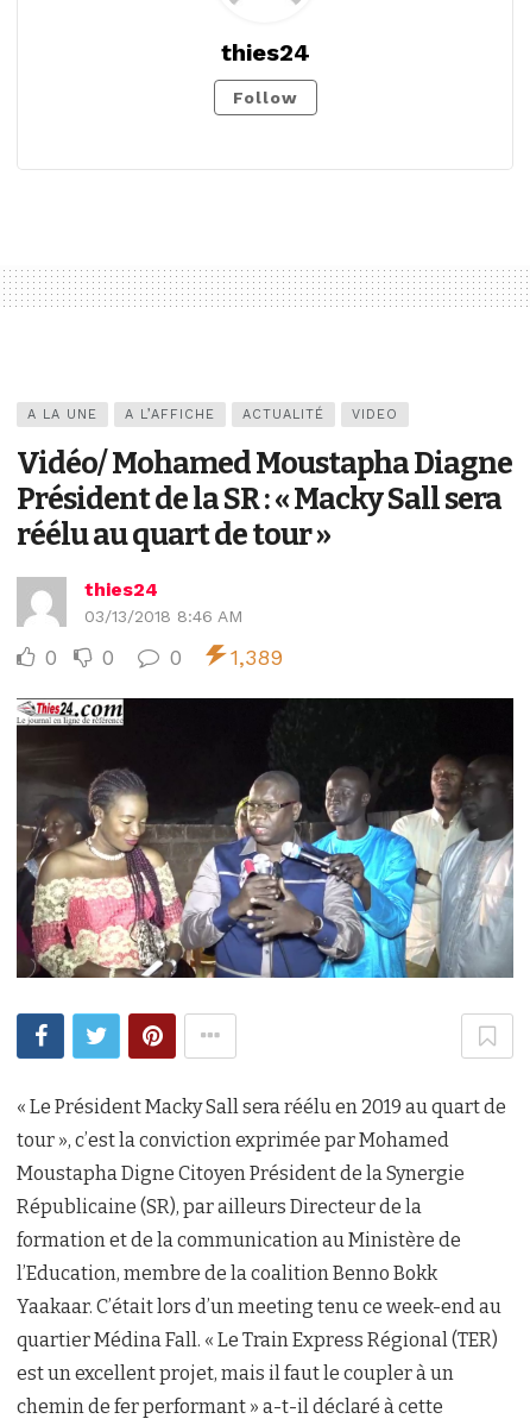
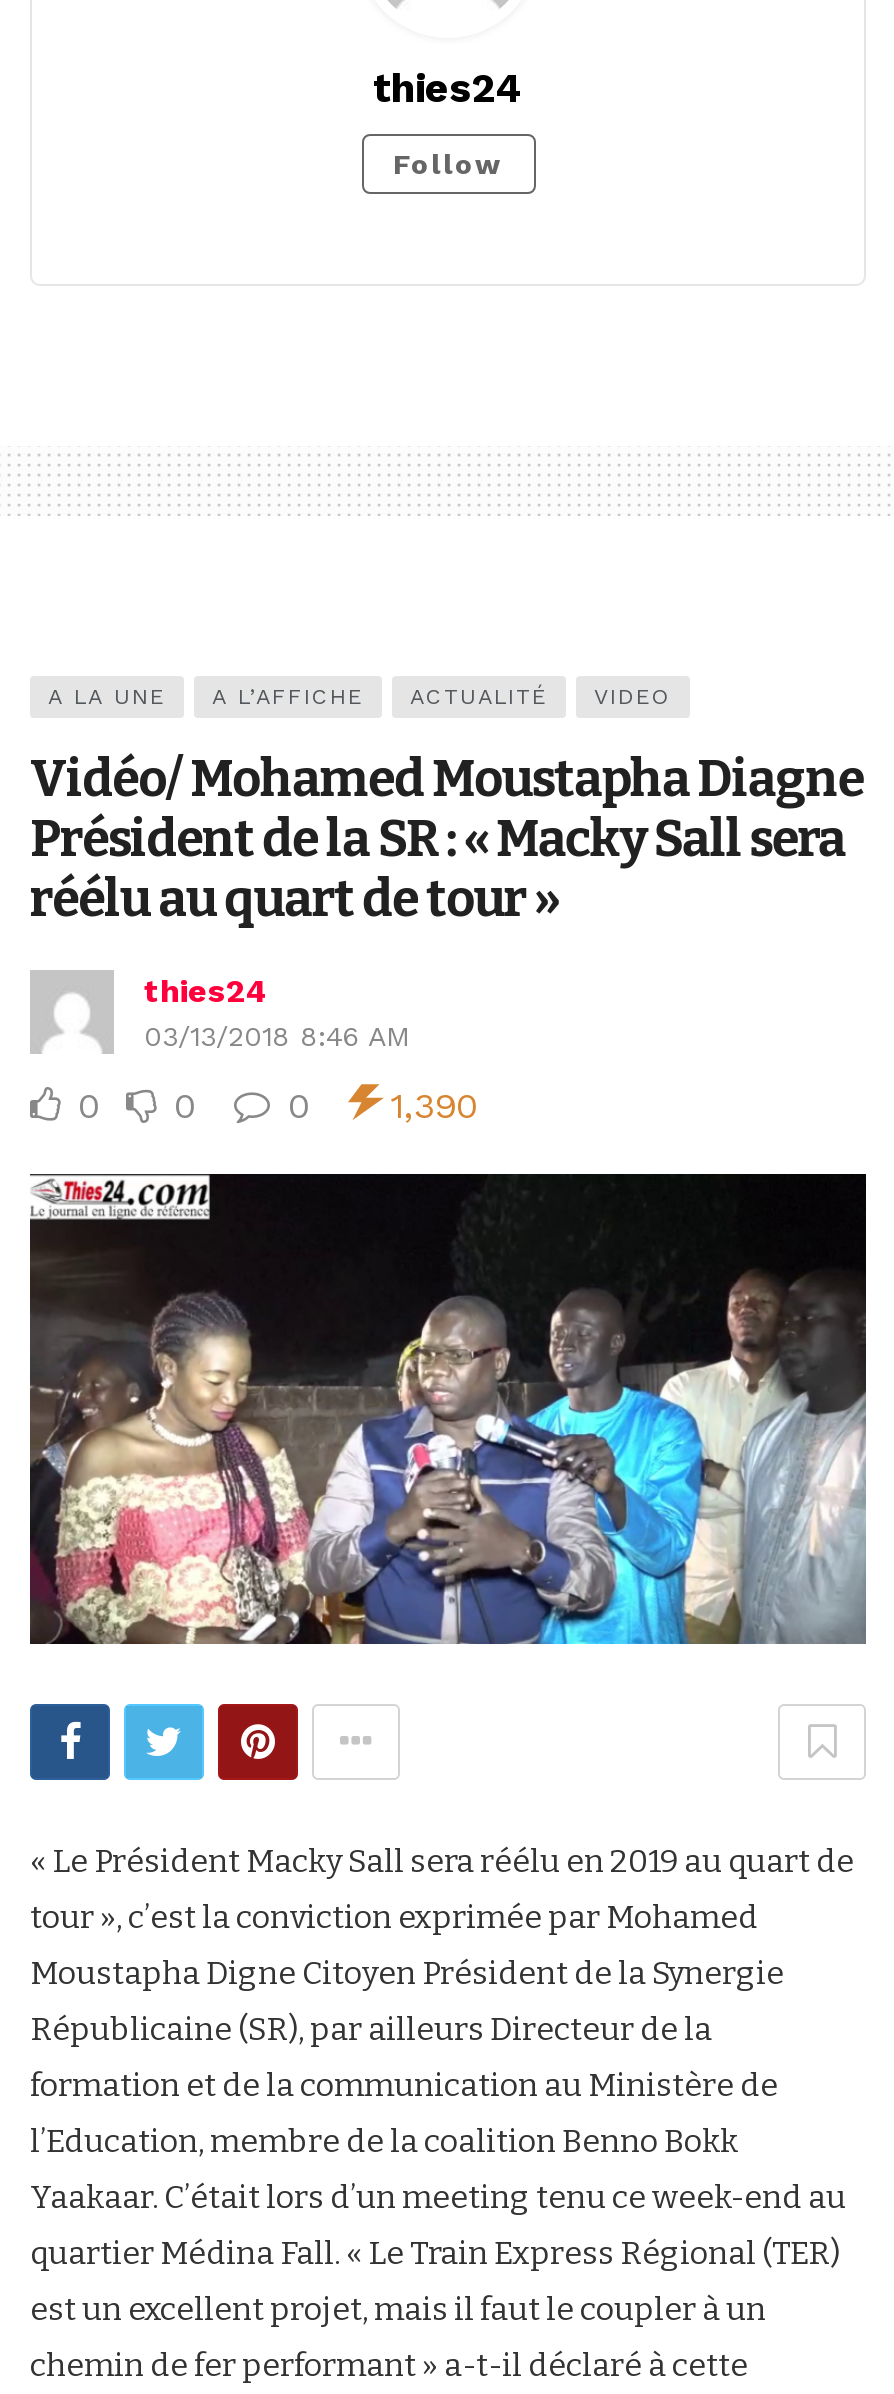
[231,644,283,669] 1,389 -> [390,1084,476,1126] 1,390

